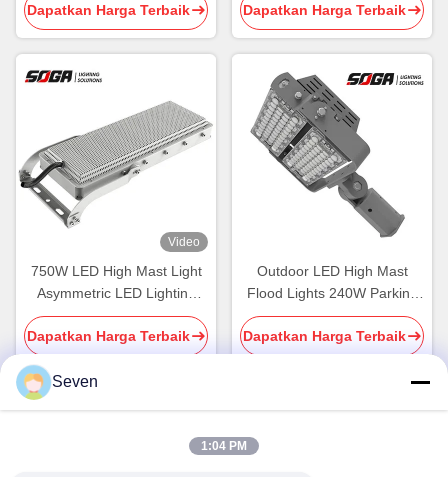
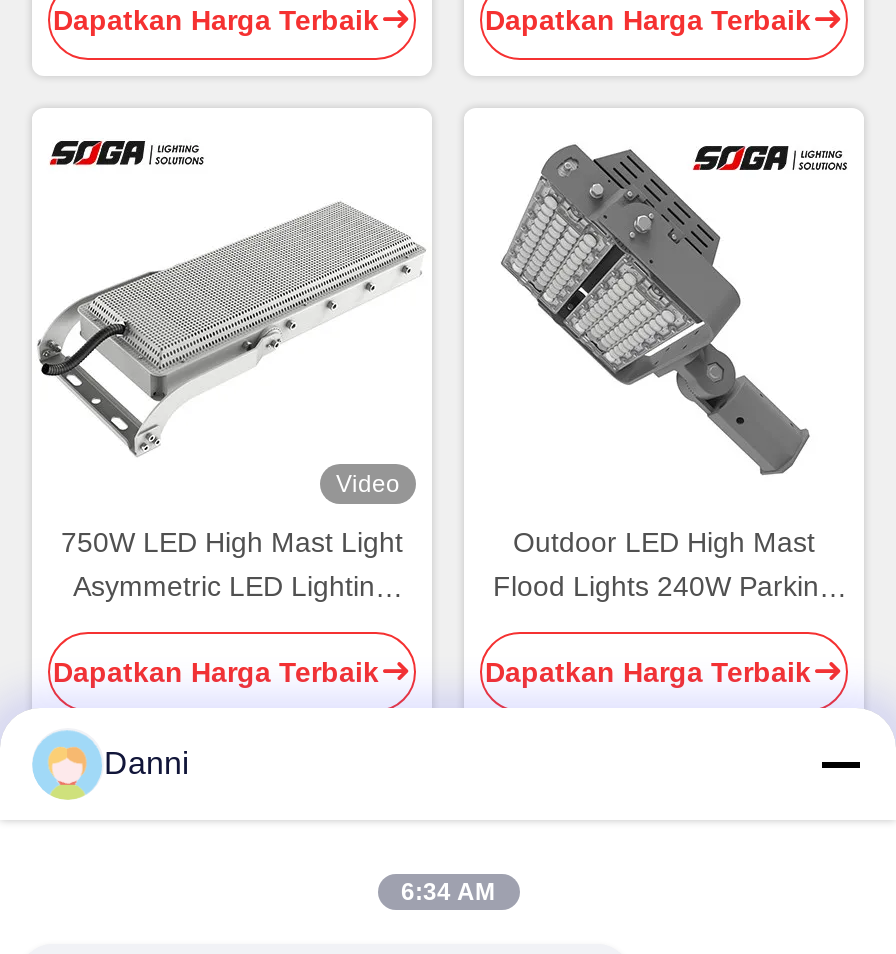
[52,373,98,390] Seven -> [104,746,190,780] Danni
[201,439,247,453] 1:04 PM -> [401,878,495,906] 6:34 AM

